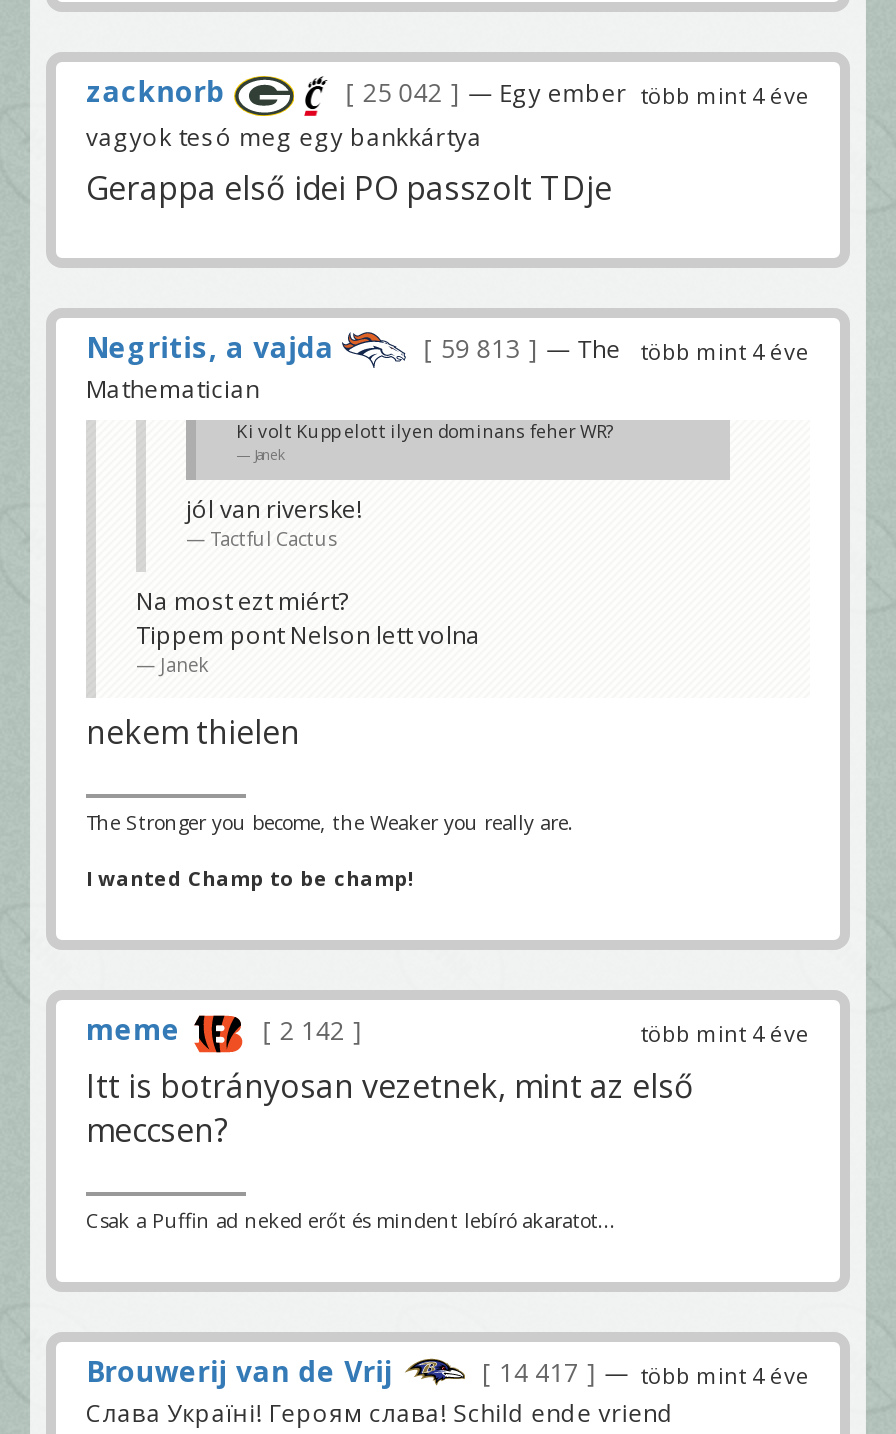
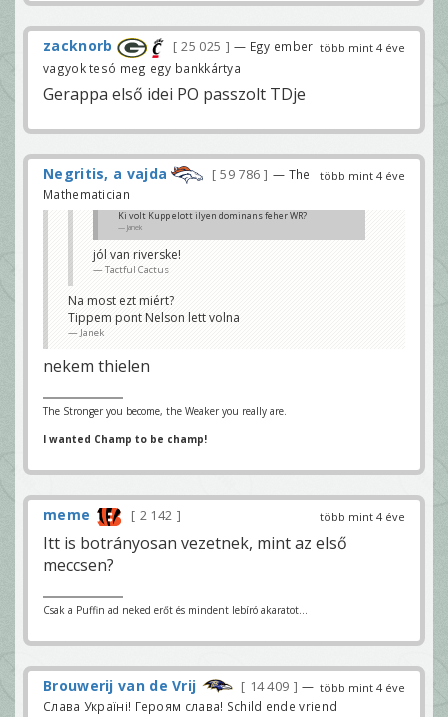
[356,77,810,111] 25 042 — Egy ember több mint 4 éve -> [178,38,405,55] 25 025 — Egy ember több mint 4 éve
[434,331,810,365] 59 813 — The több mint 4 éve -> [217,166,405,183] 59 786 — The több mint 4 éve
[492,1355,585,1389] 14 417 -> [246,677,293,694] 14 409

